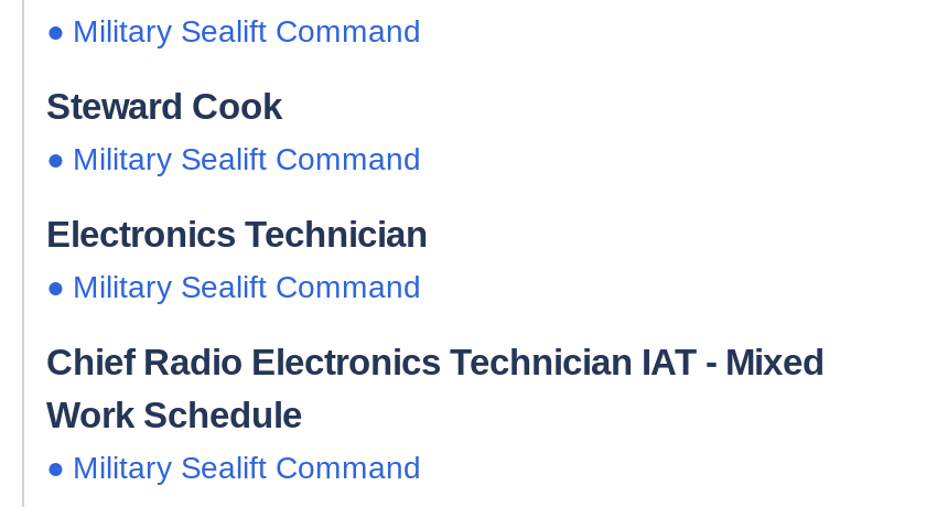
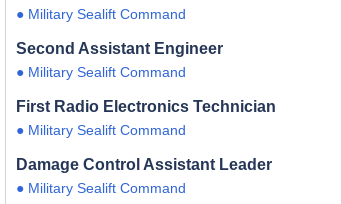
[46,85,282,125] Steward Cook -> [16,39,223,57] Second Assistant Engineer
[46,213,428,253] Electronics Technician -> [16,97,276,115] First Radio Electronics Technician
[46,341,825,433] Chief Radio Electronics Technician IAT - Mixed | Work Schedule -> [16,155,272,173] Damage Control Assistant Leader

